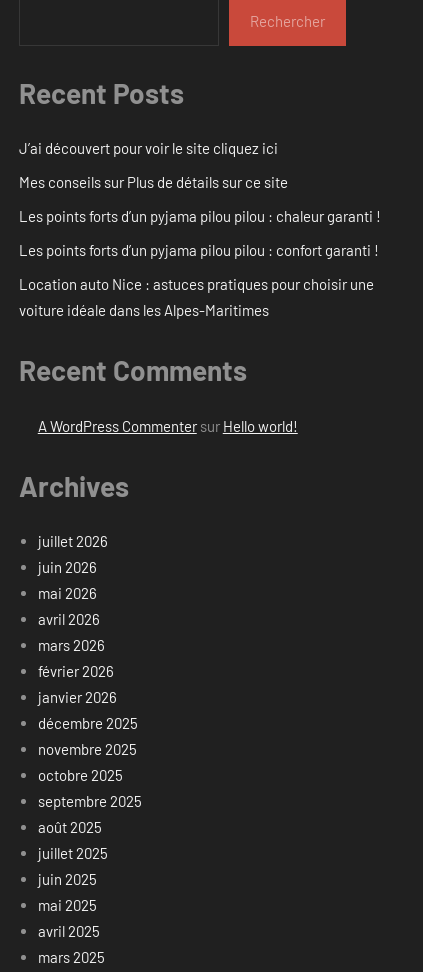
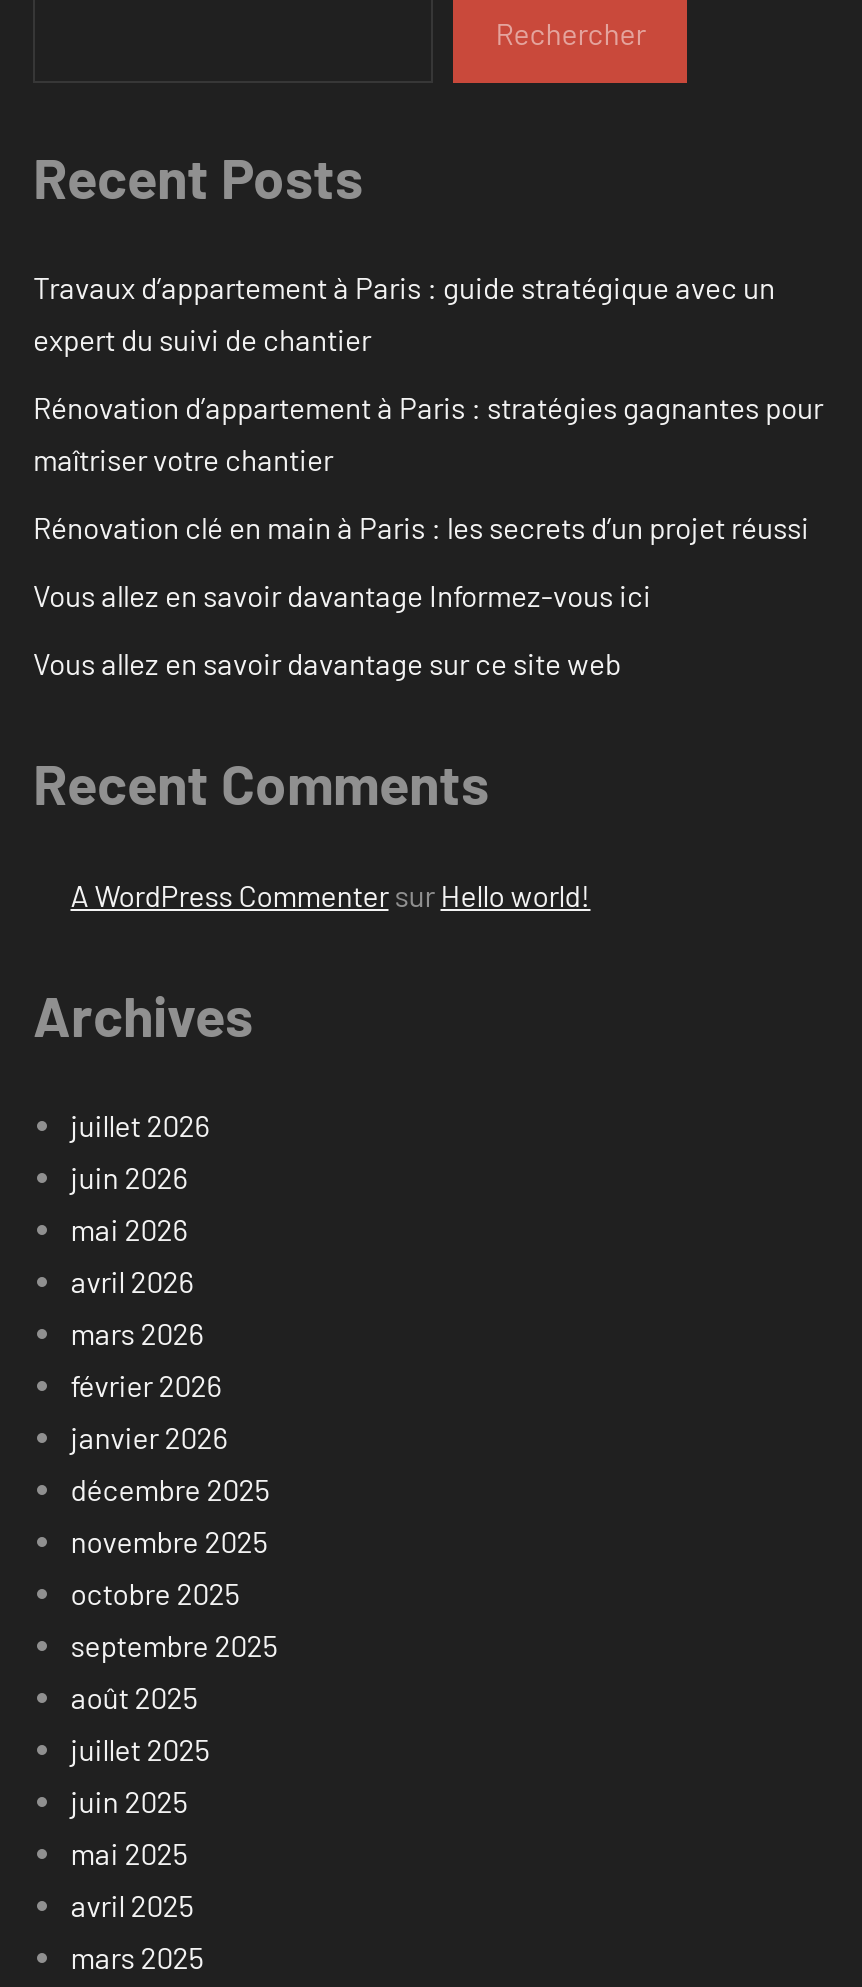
[19,139,278,157] J’ai découvert pour voir le site cliquez ici -> [33,270,775,358] Travaux d’appartement à Paris : guide stratégique avec un | expert du suivi de chantier
[19,173,288,191] Mes conseils sur Plus de détails sur ce site -> [33,390,823,478] Rénovation d’appartement à Paris : stratégies gagnantes pour | maîtriser votre chantier
[19,207,381,225] Les points forts d’un pyjama pilou pilou : chaleur garanti ! -> [33,510,809,546] Rénovation clé en main à Paris : les secrets d’un projet réussi
[19,241,379,259] Les points forts d’un pyjama pilou pilou : confort garanti ! -> [33,578,651,614] Vous allez en savoir davantage Informez-vous ici
[19,275,374,319] Location auto Nice : astuces pratiques pour choisir une | voiture idéale dans les Alpes-Maritimes -> [33,646,621,682] Vous allez en savoir davantage sur ce site web

